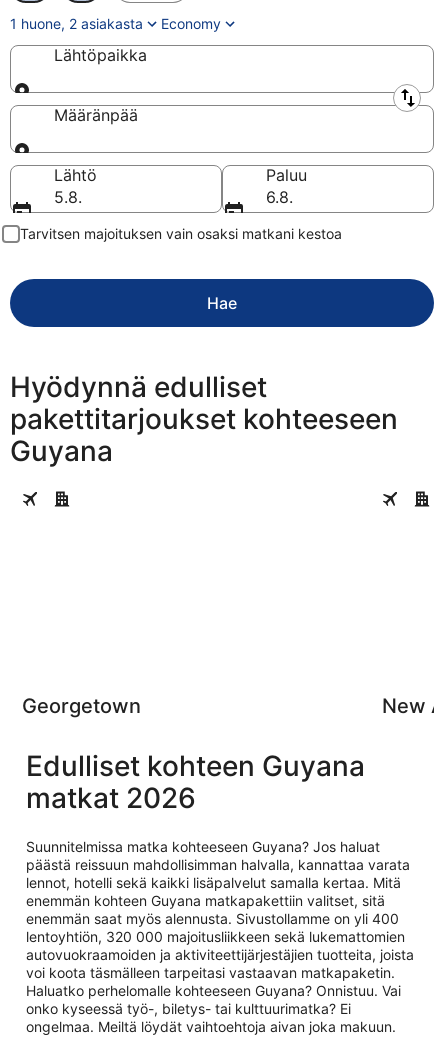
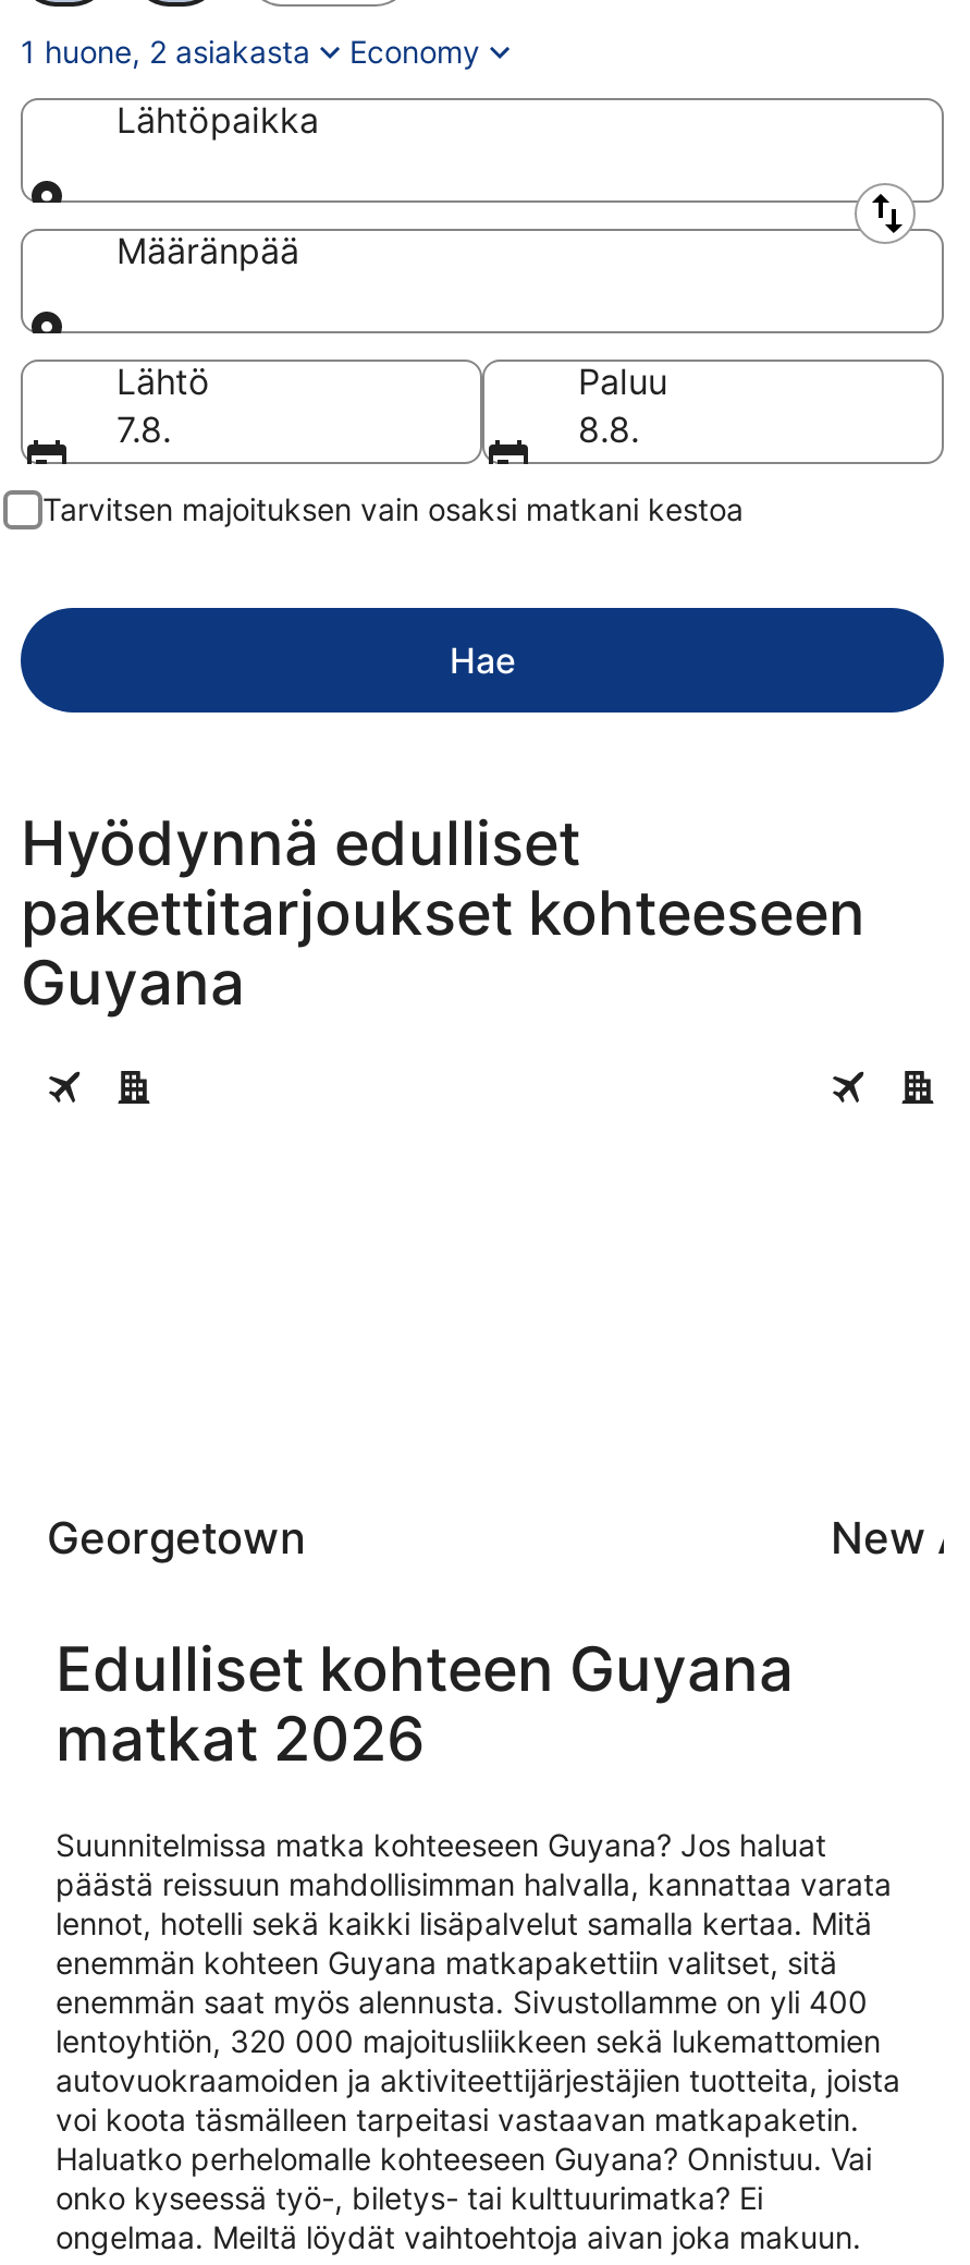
[54,187,82,207] 5.8. -> [116,407,171,451] 7.8.
[266,187,293,207] 6.8. -> [578,407,639,451] 8.8.

